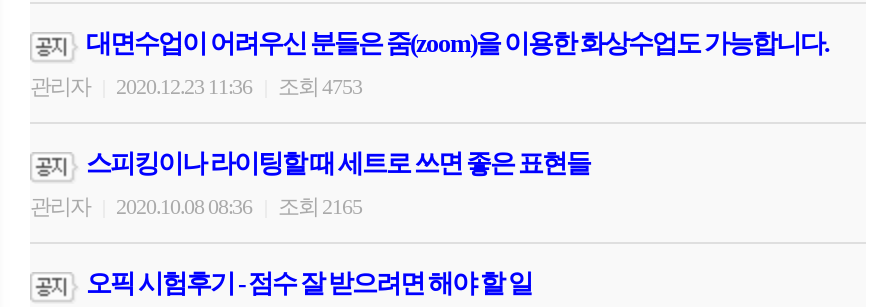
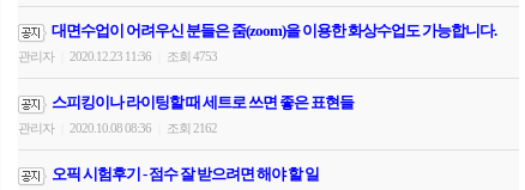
[30,194,362,218] 관리자 2020.10.08 08:36 조회 2165 -> [18,120,217,135] 관리자 2020.10.08 08:36 조회 2162

